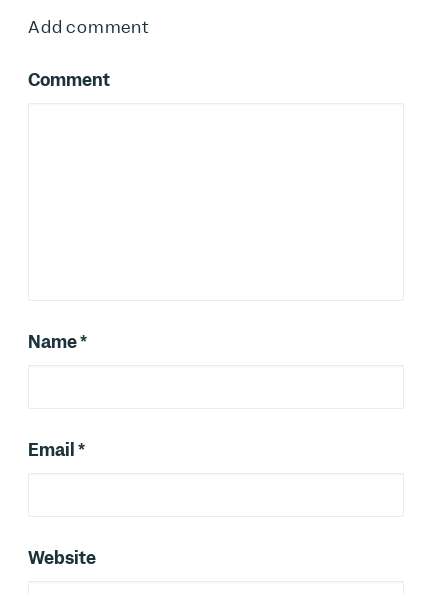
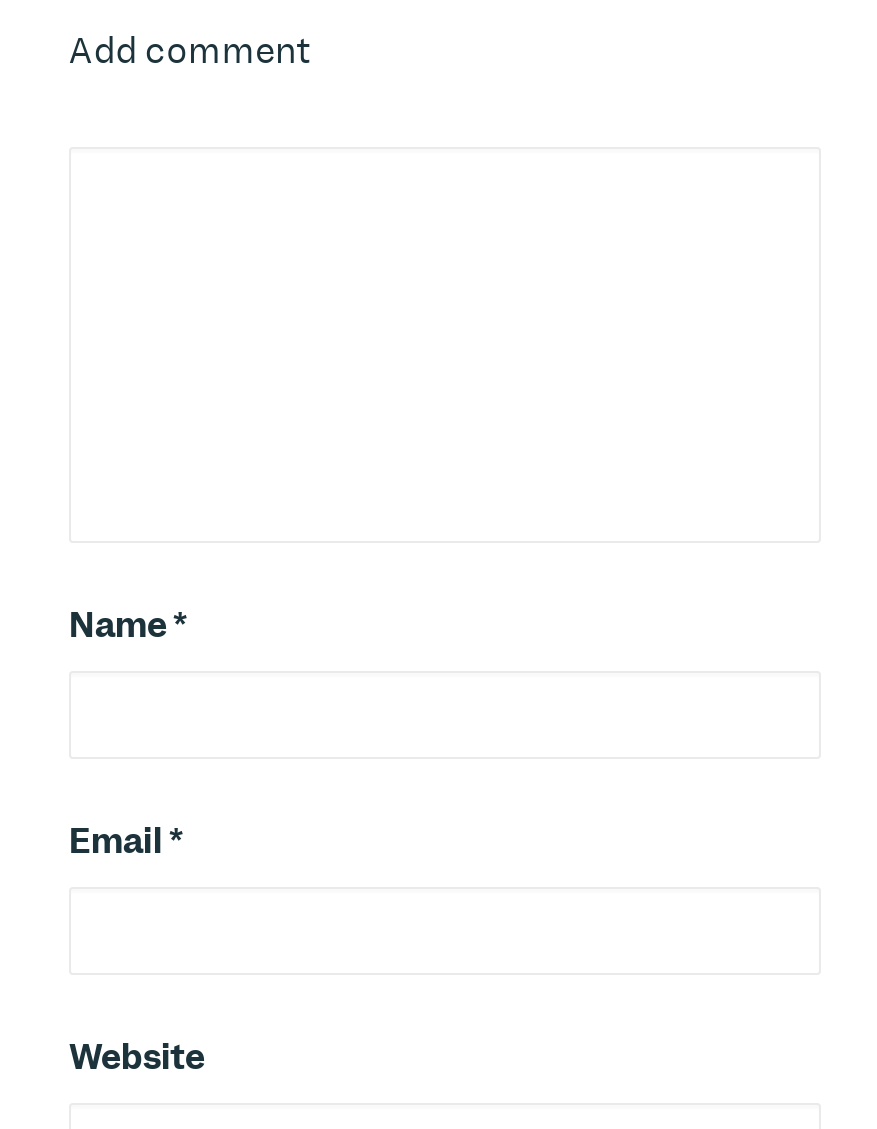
[28,69,110,91] Comment -> none

